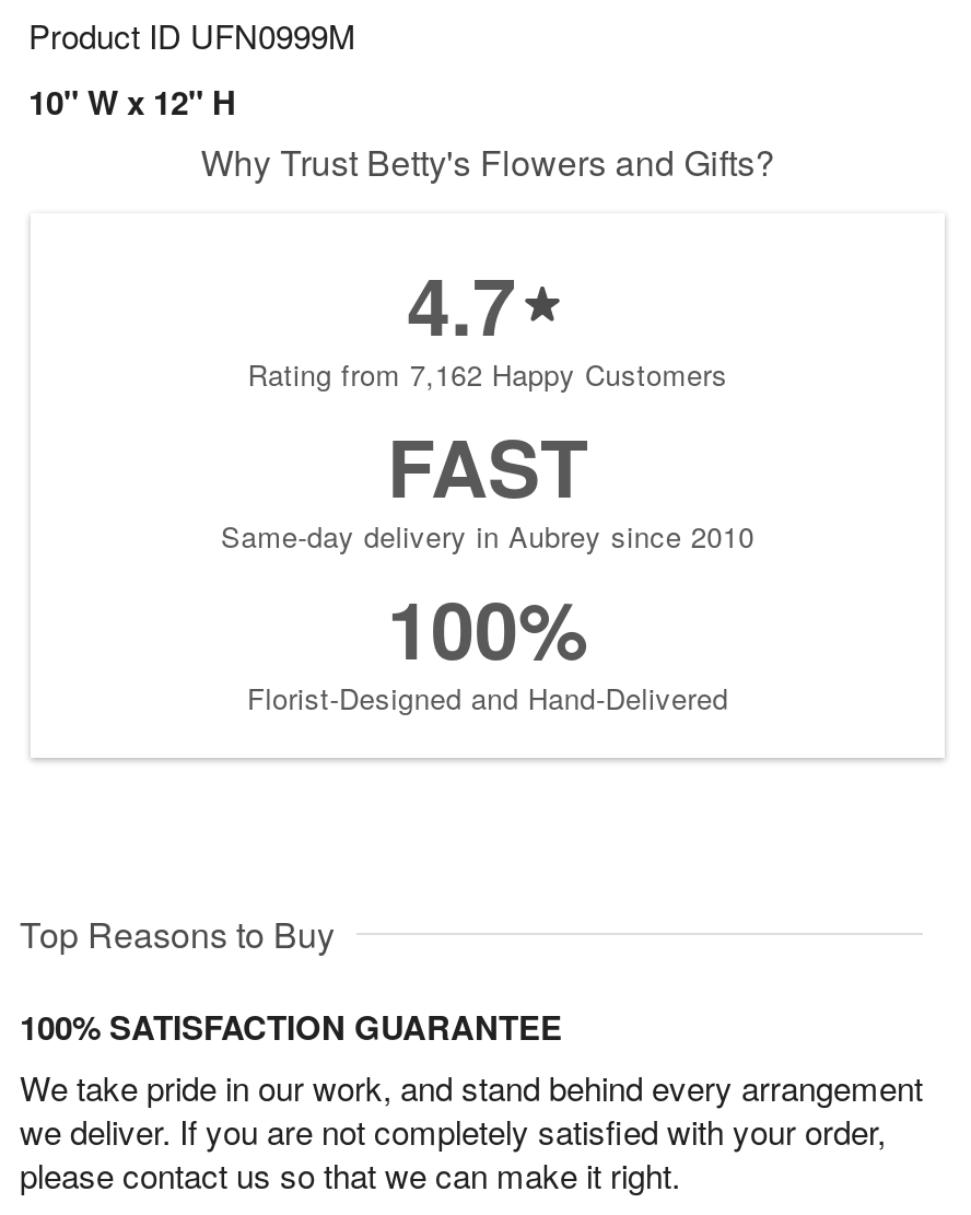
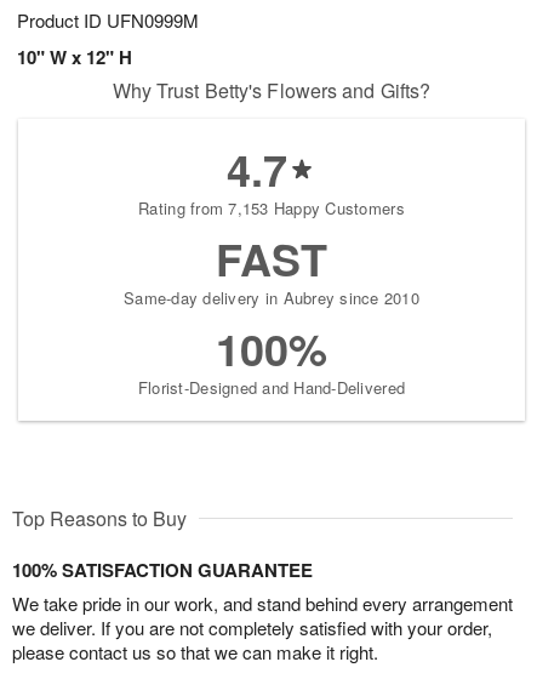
[248,352,728,394] Rating from 7,162 Happy Customers -> [138,196,405,219] Rating from 7,153 Happy Customers

